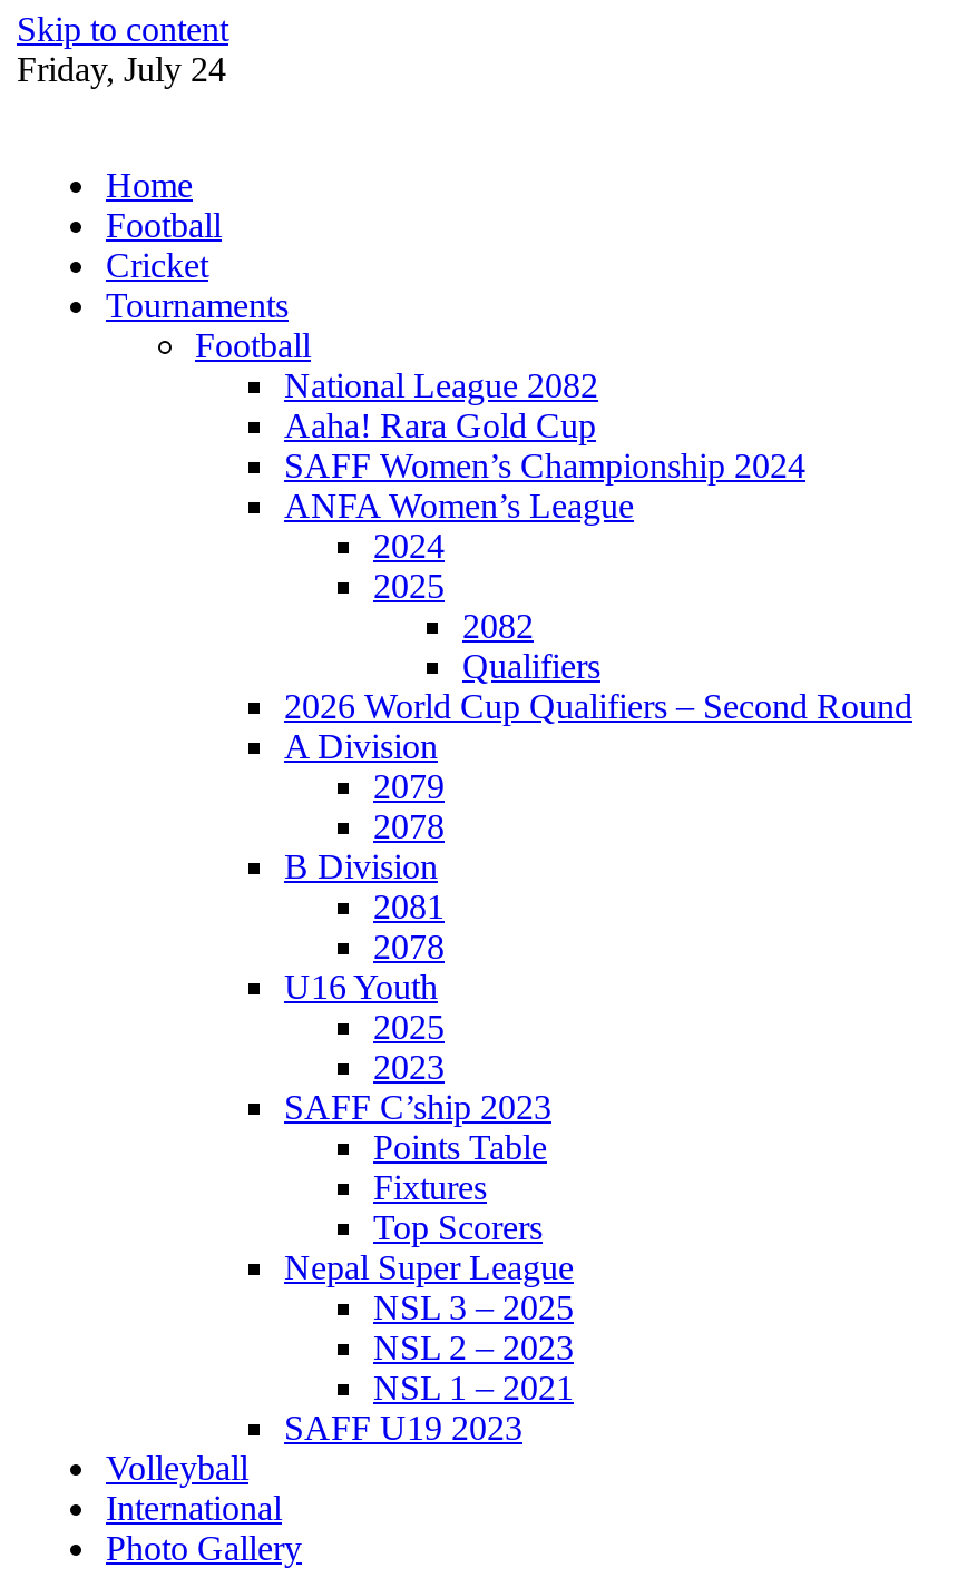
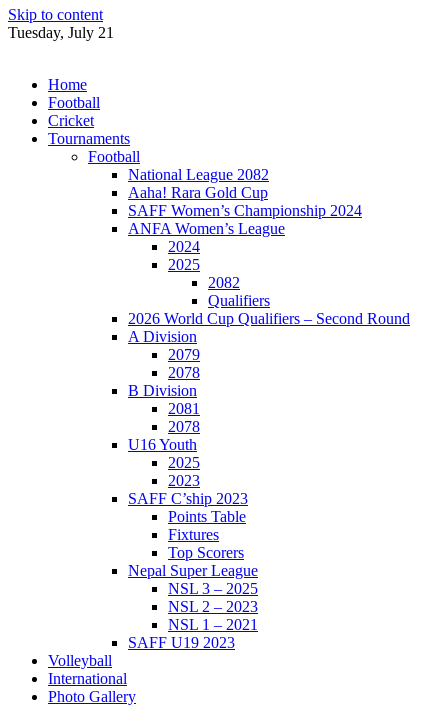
[17,50,226,88] Friday, July 24 -> [8,24,114,41] Tuesday, July 21

